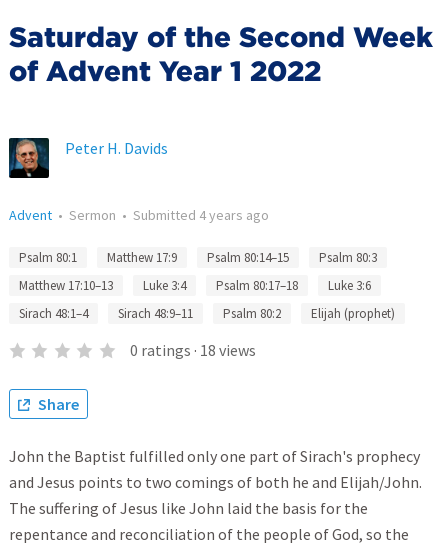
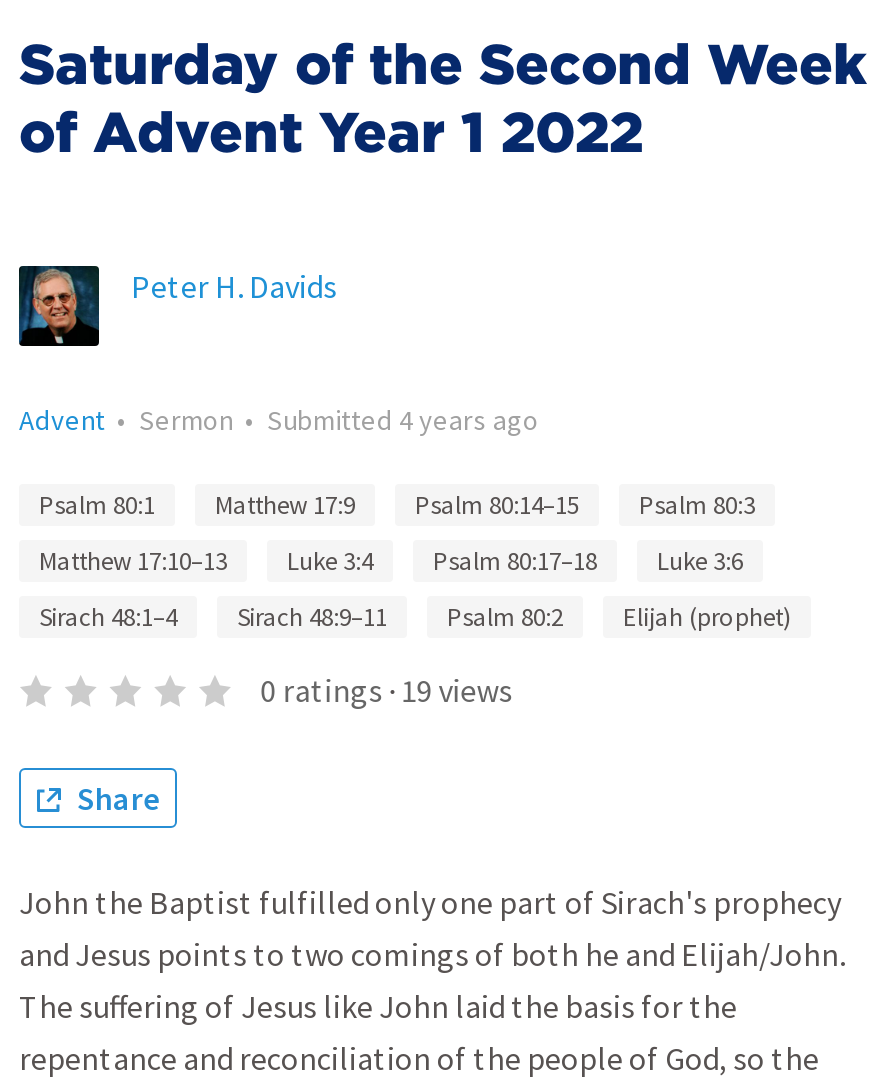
[130,340,256,360] 0 ratings · 18 views -> [260,670,512,710] 0 ratings · 19 views

